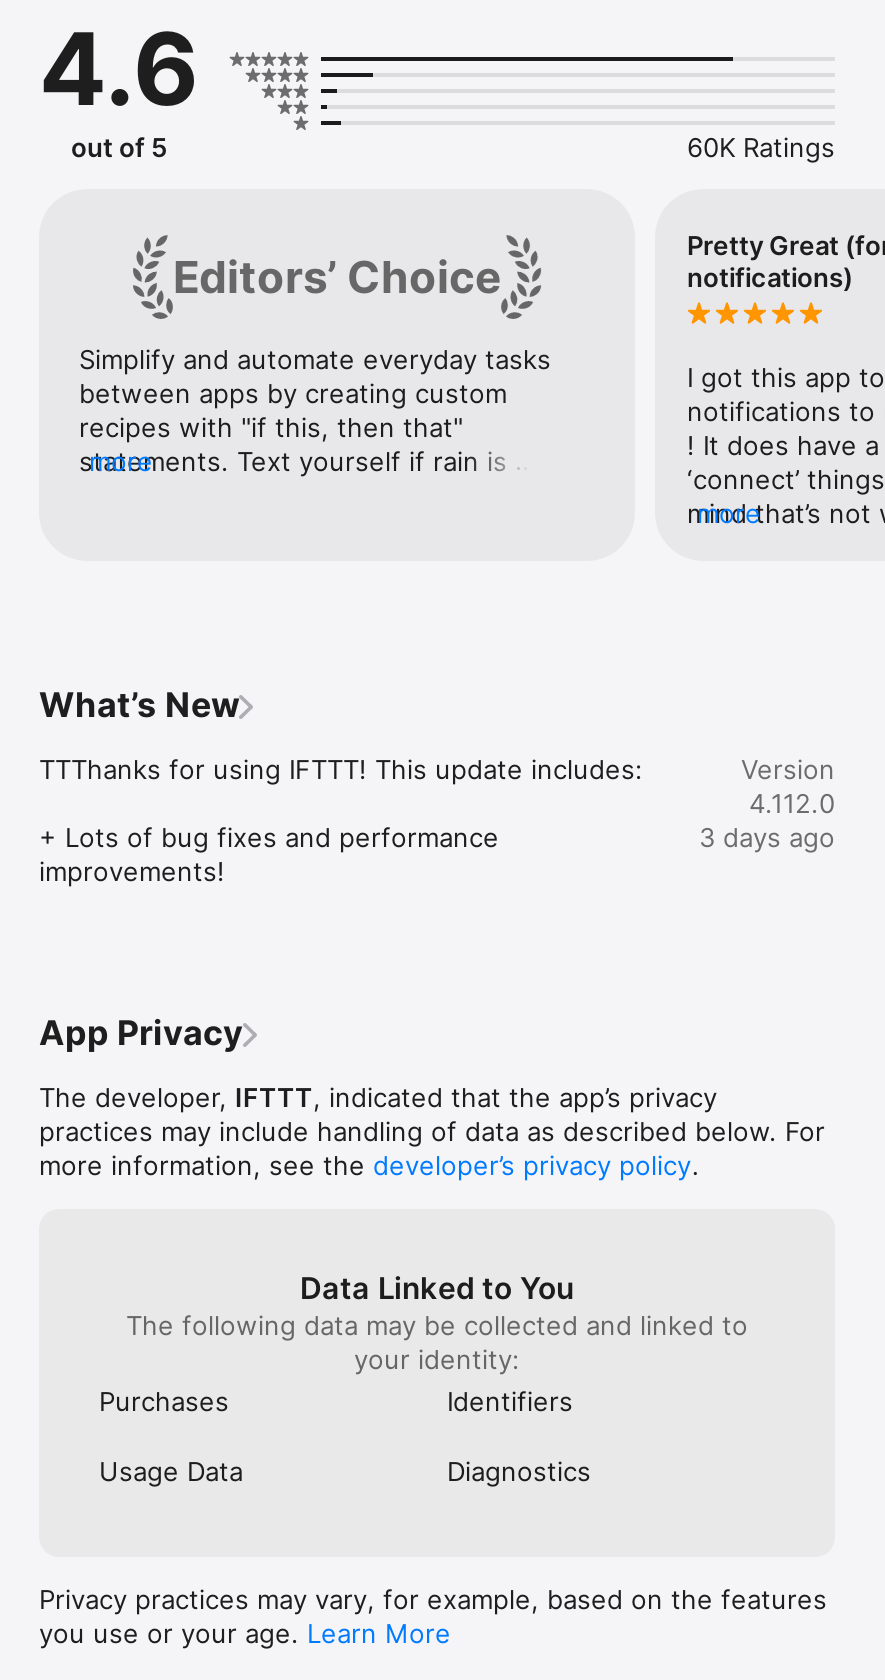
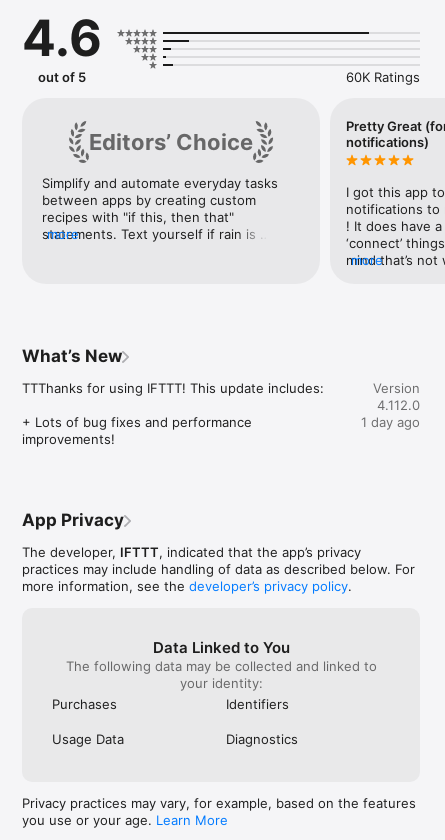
[699,821,835,853] 3 days ago -> [361,414,420,430] 1 day ago

